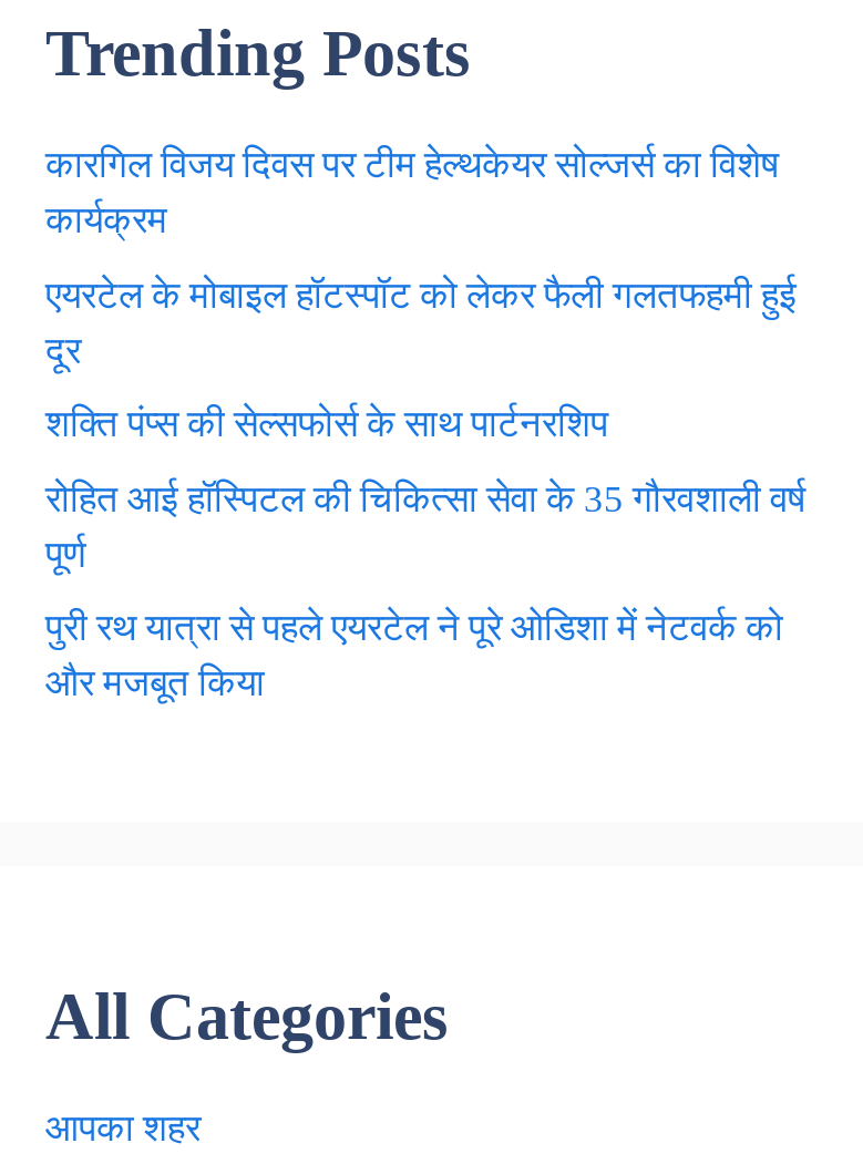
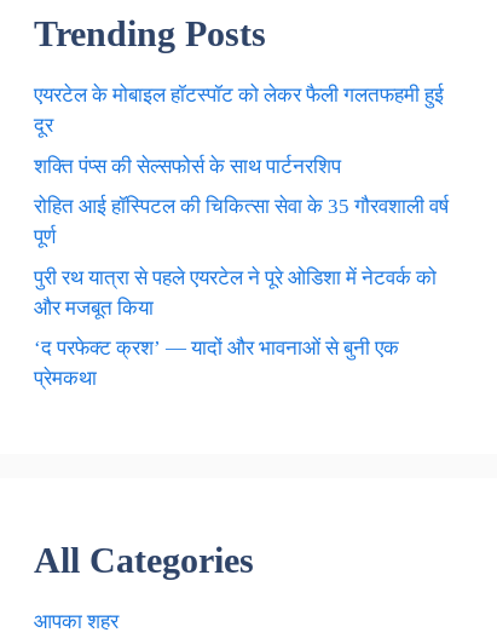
[45,144,779,241] कारगिल विजय दिवस पर टीम हेल्थकेयर सोल्जर्स का विशेष | कार्यक्रम -> none
moved [45,274,805,704] -> [34,84,449,319]: एयरटेल के मोबाइल हॉटस्पॉट को लेकर फैली गलतफहमी हुई | दूर | शक्ति पंप्स की सेल्सफोर्स के साथ पार्टनरशिप | रोहित आई हॉस्पिटल की चिकित्सा सेवा के 35 गौरवशाली वर्ष | पुरी रथ यात्रा से पहले एयरटेल ने पूरे ओडिशा में नेटवर्क को | और मजबूत किया
none -> [34,337,399,390] ‘द परफेक्ट क्रश’ — यादों और भावनाओं से बुनी एक | प्रेमकथा

